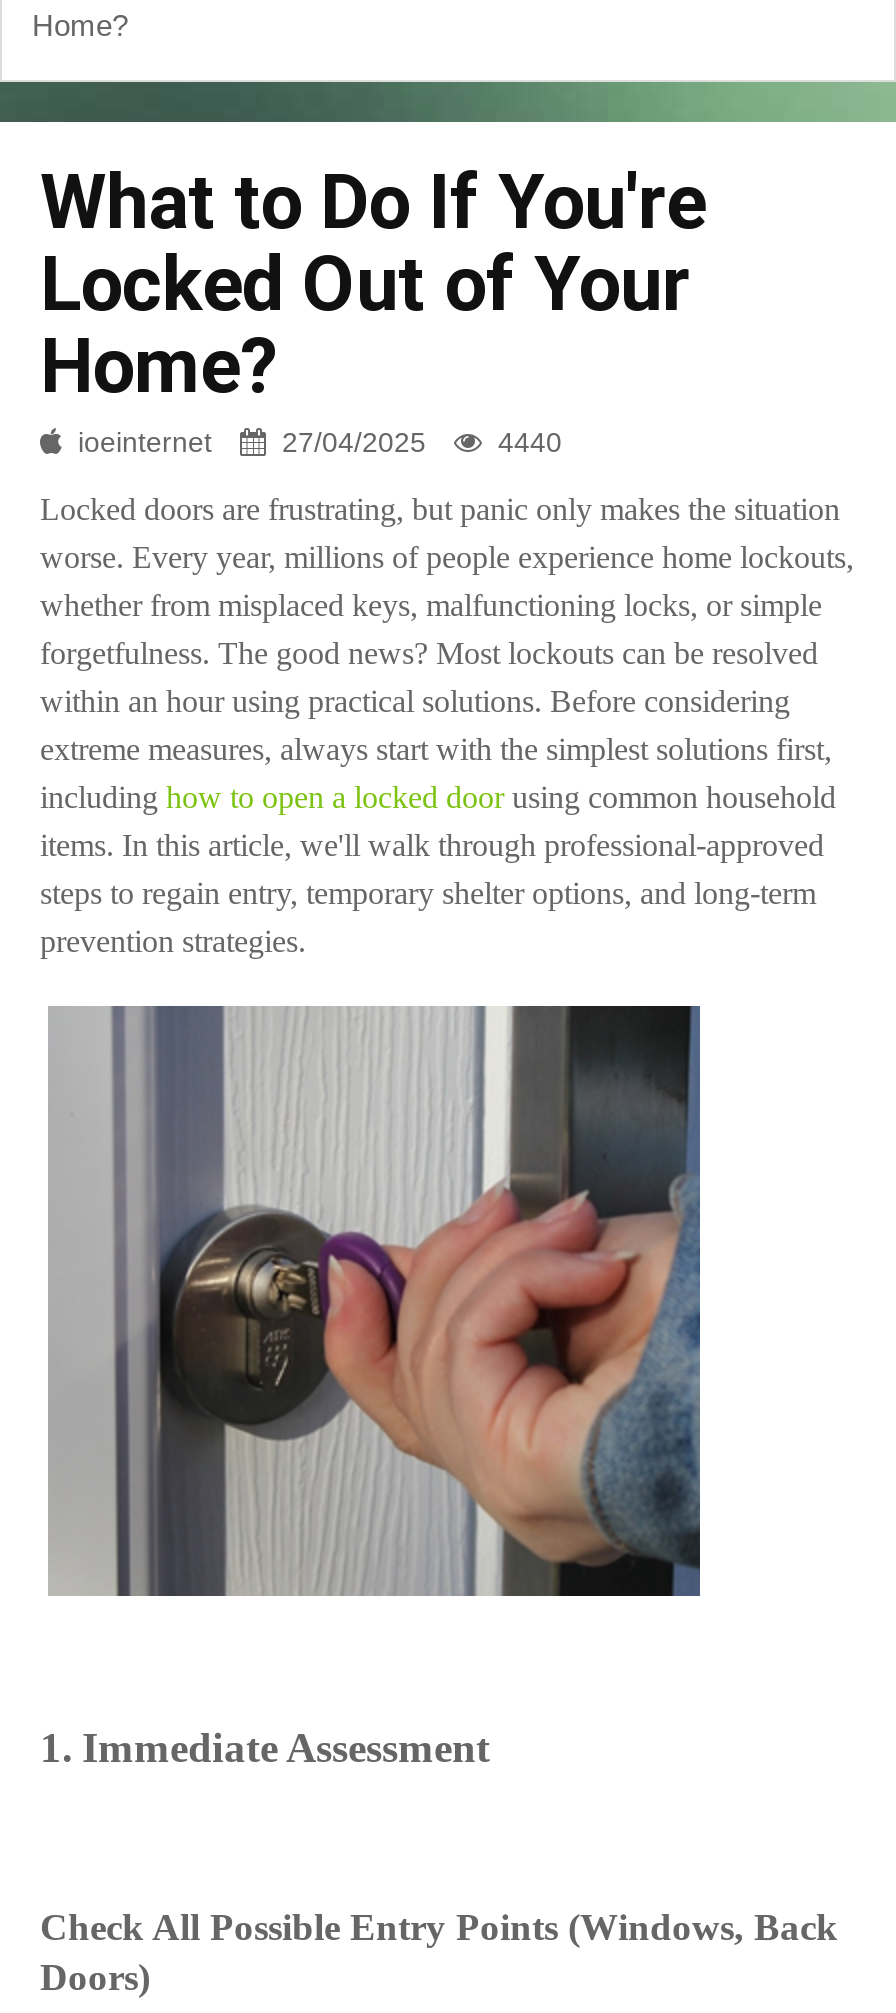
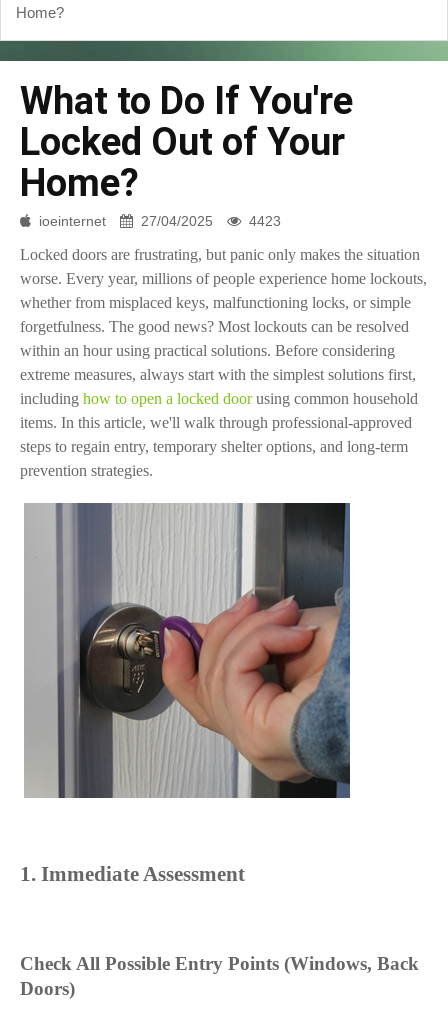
[498,426,562,458] 4440 -> [249,213,281,229] 4423

